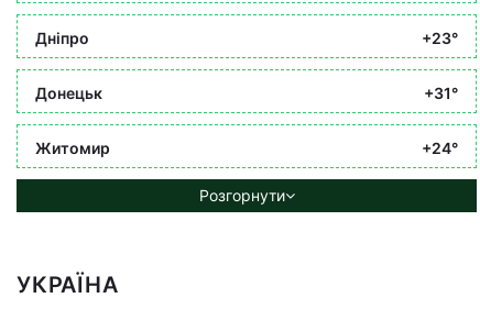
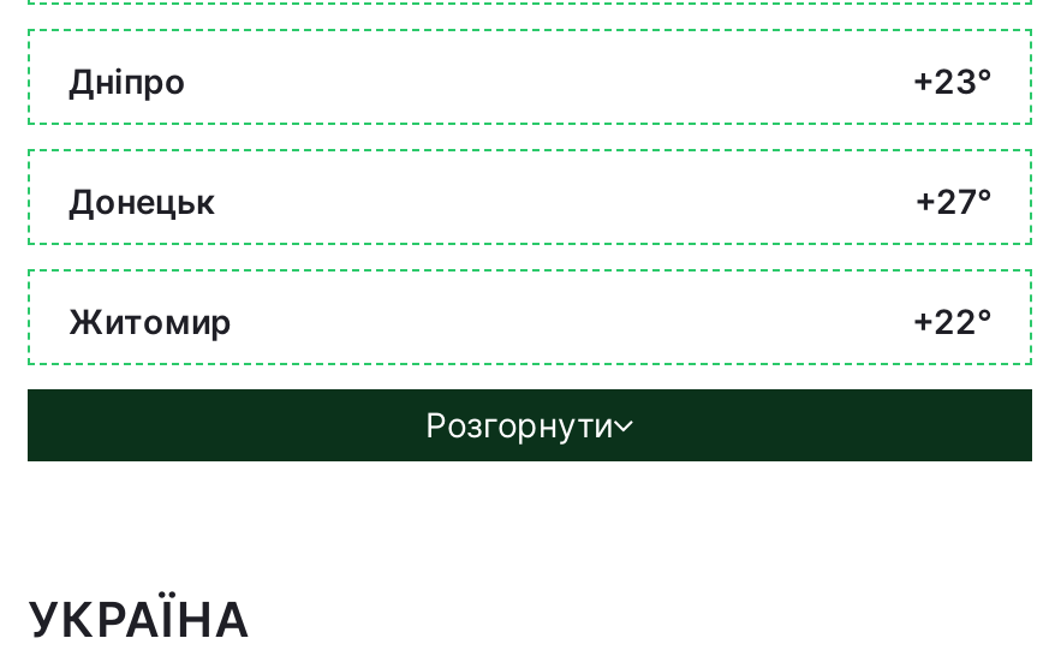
[424,83,458,102] +31° -> [914,179,991,220] +27°
[422,138,458,157] +24° -> [912,299,991,340] +22°

